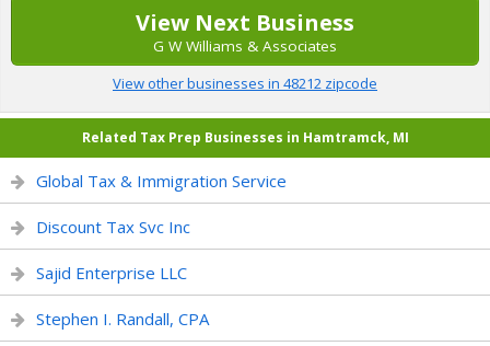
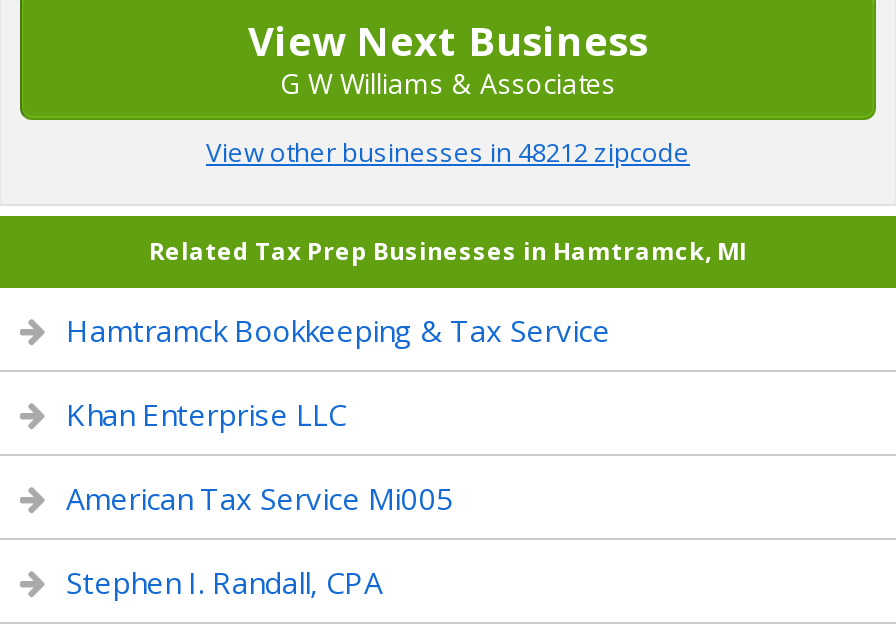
[36,170,287,192] Global Tax & Immigration Service -> [66,310,610,350] Hamtramck Bookkeeping & Tax Service
[36,216,190,238] Discount Tax Svc Inc -> [66,394,346,434] Khan Enterprise LLC
[36,262,187,284] Sajid Enterprise LLC -> [66,478,454,518] American Tax Service Mi005

